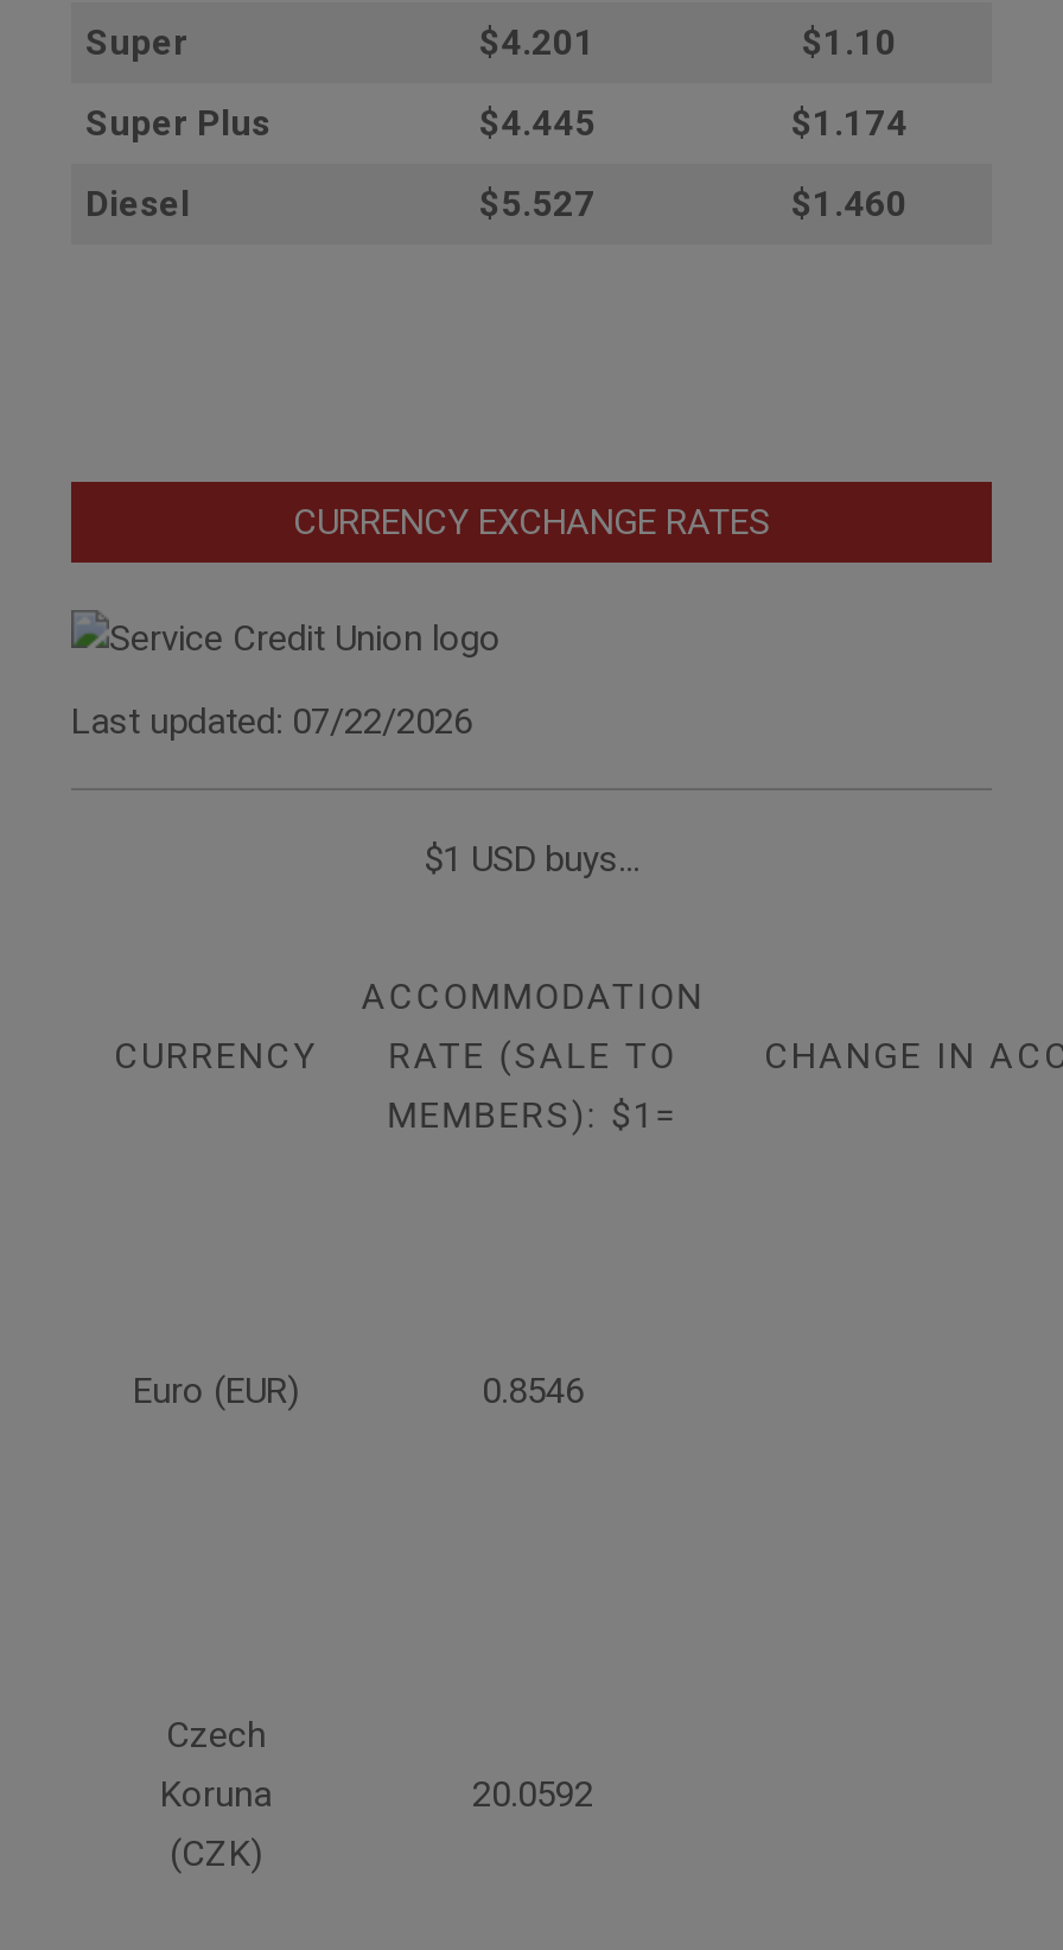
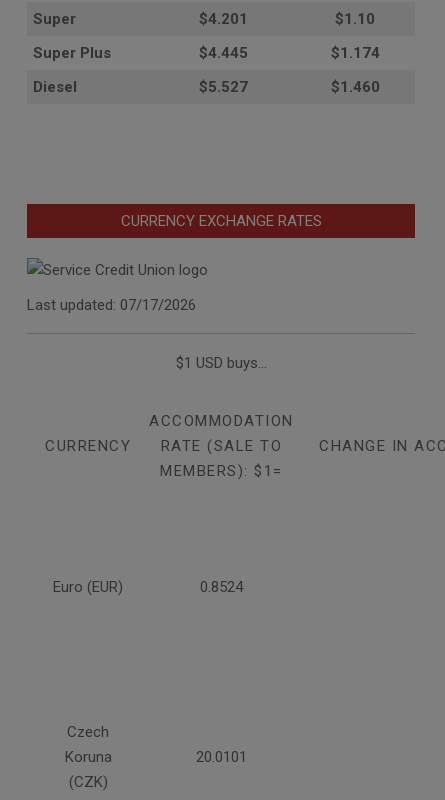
[71,701,472,744] Last updated: 07/22/2026 -> [27,296,196,314] Last updated: 07/17/2026
[482,1371,584,1413] 0.8546 -> [200,578,243,596] 0.8524
[472,1774,593,1817] 20.0592 -> [196,748,247,766] 20.0101

